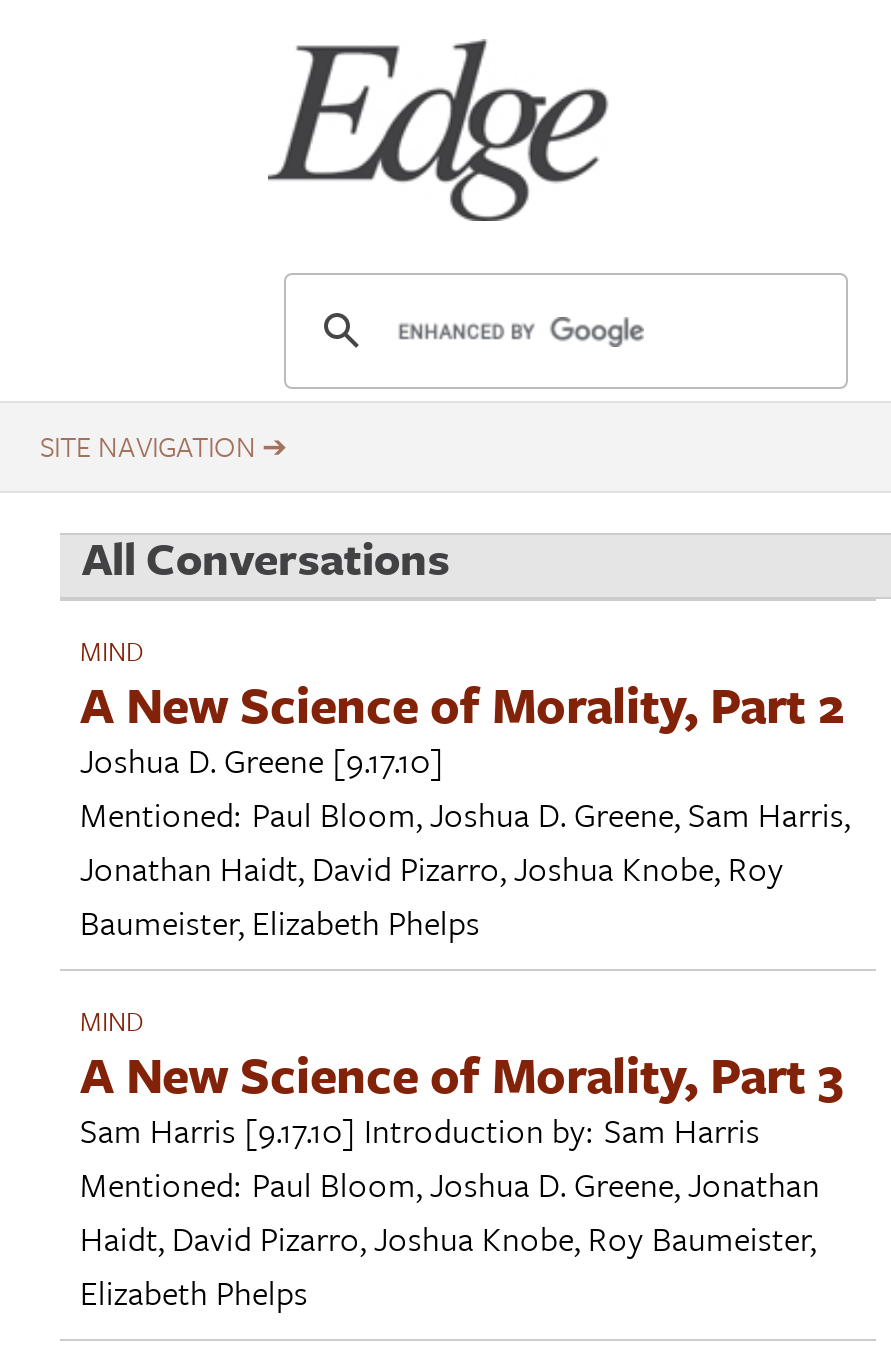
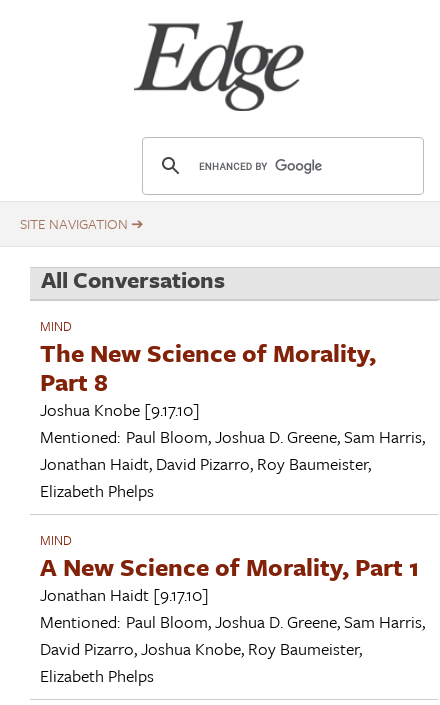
[80,668,844,784] A New Science of Morality, Part 2 | Joshua D. Greene [9.17.10] -> [40,335,376,422] The New Science of Morality, | Part 8 | Joshua Knobe [9.17.10]
[80,842,784,946] Jonathan Haidt, David Pizarro,Joshua Knobe, Roy | Baumeister, Elizabeth Phelps -> [40,451,371,503] Jonathan Haidt, David Pizarro, Roy Baumeister, | Elizabeth Phelps
[80,1038,844,1262] A New Science of Morality, Part 3 | Sam Harris [9.17.10] Introduction by: Sam Harris | Mentioned: Paul Bloom,Joshua D. Greene,Jonathan | Haidt, David Pizarro,Joshua Knobe, Roy Baumeister, -> [40,549,425,661] A New Science of Morality, Part 1 | Jonathan Haidt [9.17.10] | Mentioned: Paul Bloom,Joshua D. Greene, Sam Harris, | David Pizarro,Joshua Knobe, Roy Baumeister,

